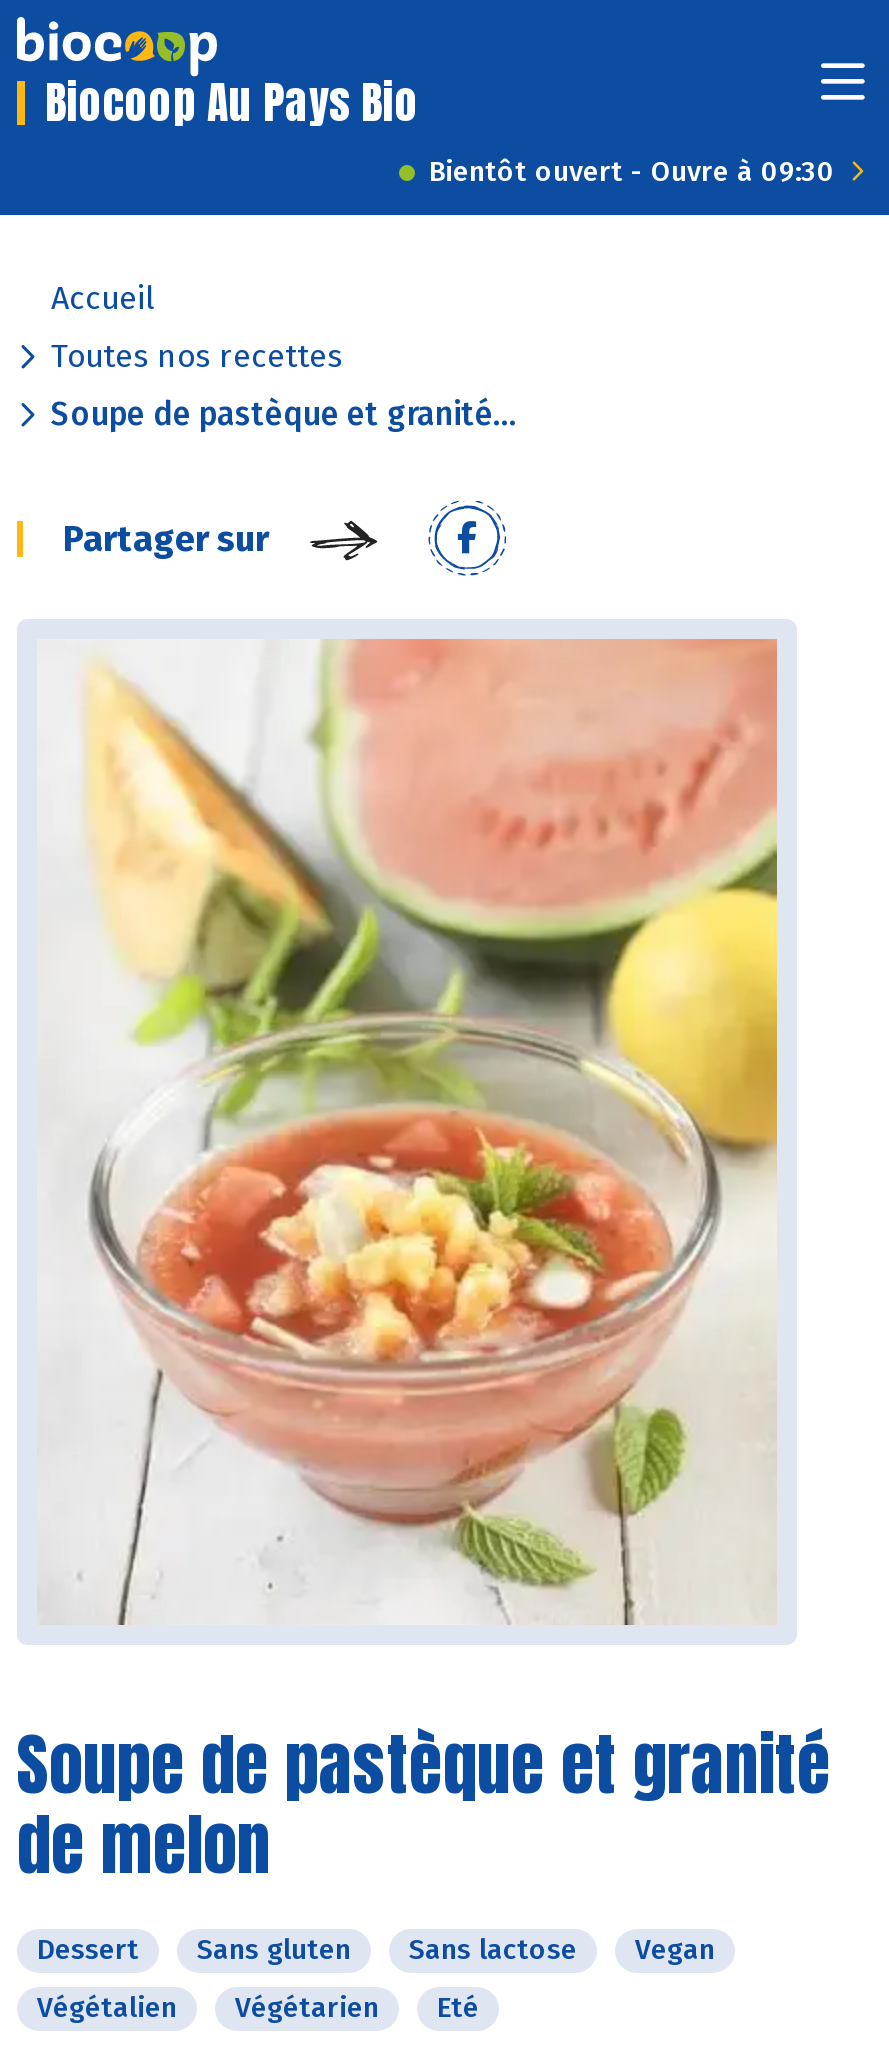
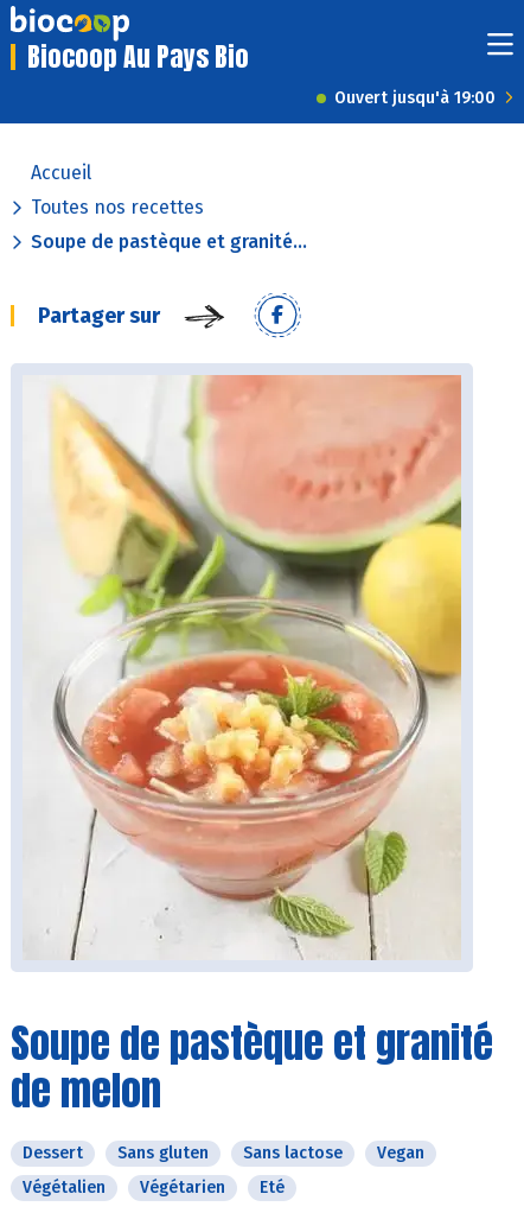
[429,155,835,189] Bientôt ouvert - Ouvre à 09:30 -> [334,88,496,108] Ouvert jusqu'à 19:00

